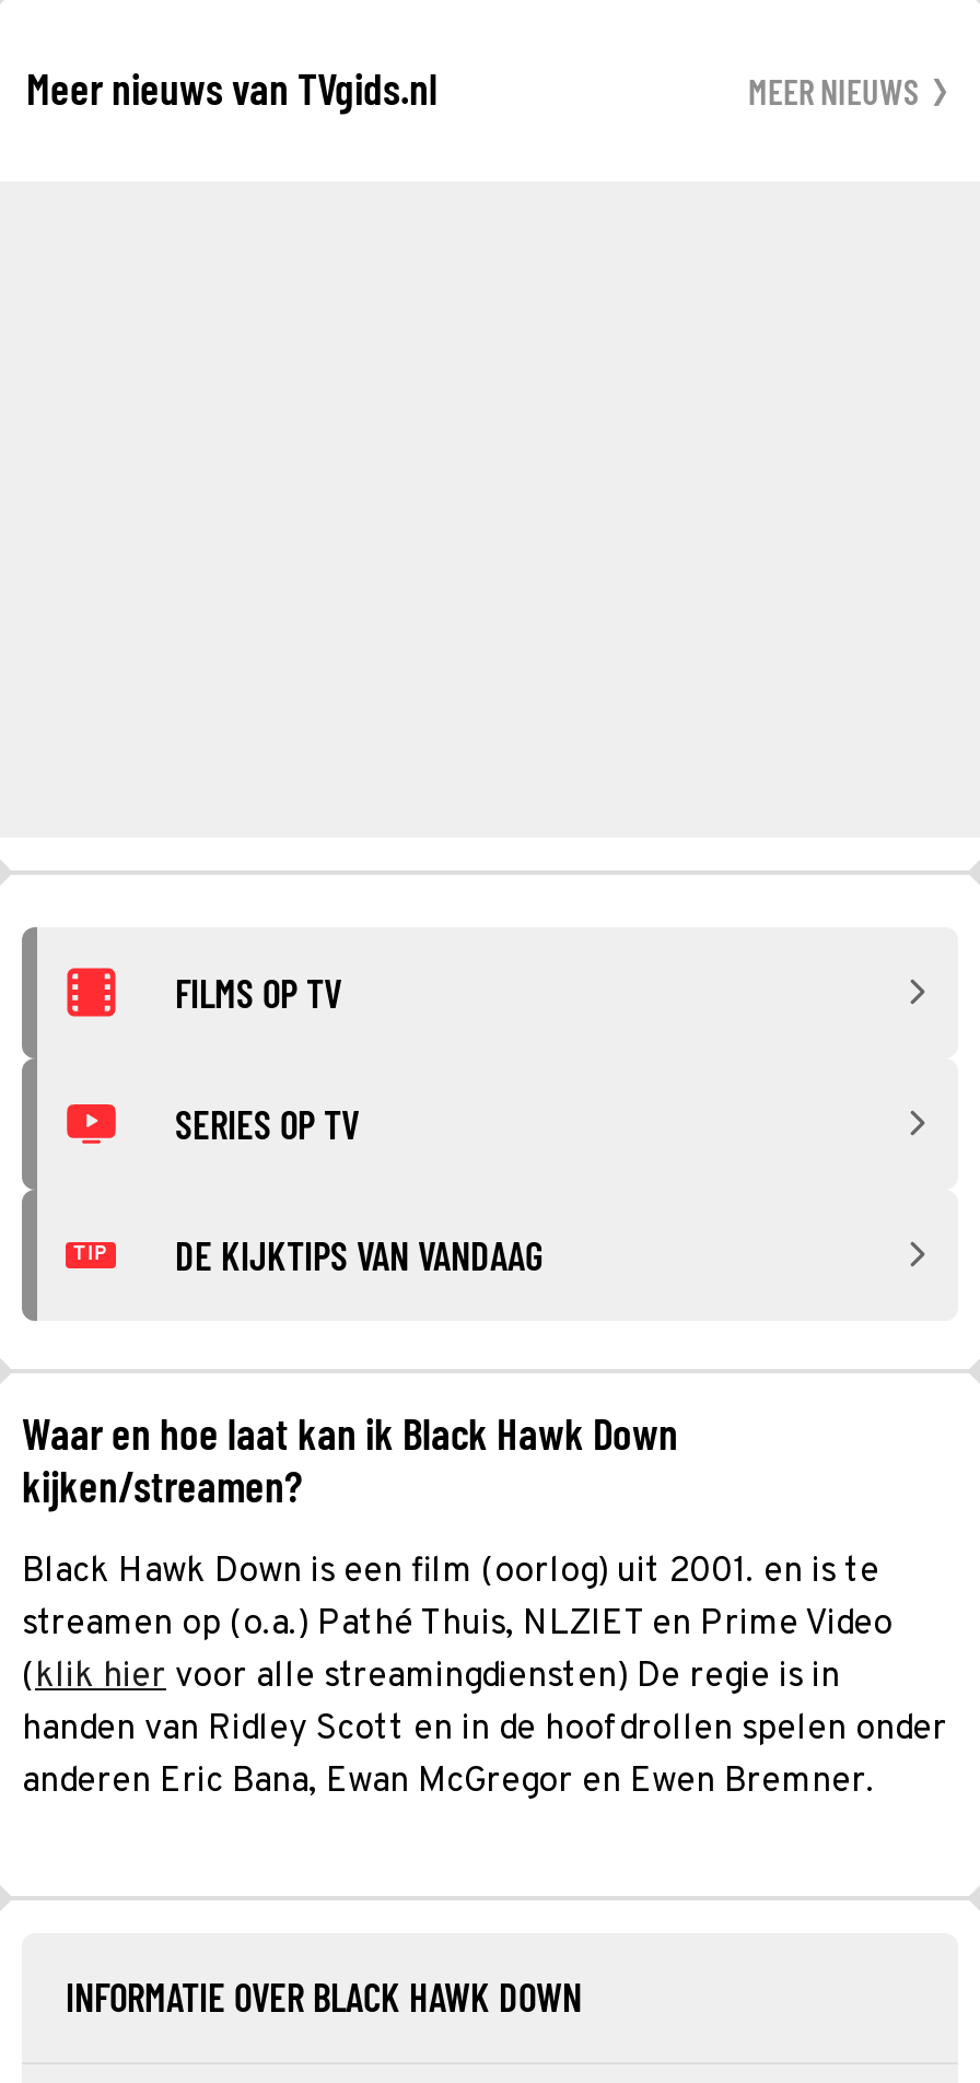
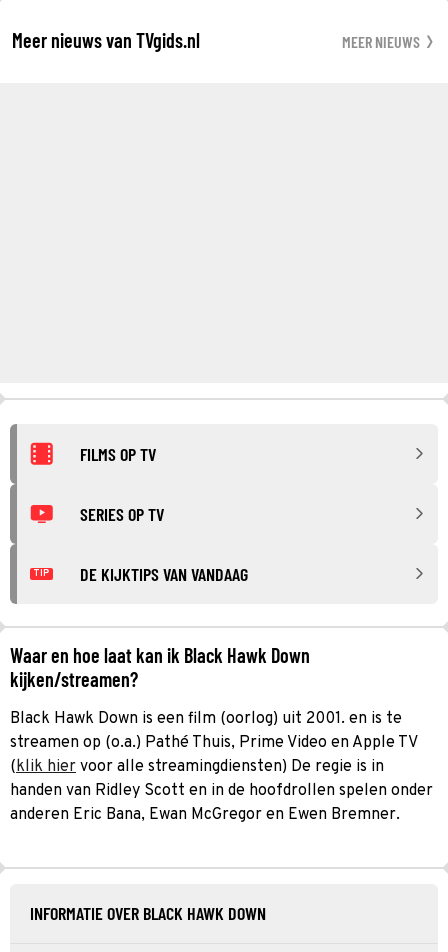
[22,1602,892,1646] streamen op (o.a.) Pathé Thuis, NLZIET en Prime Video -> [10,732,417,752] streamen op (o.a.) Pathé Thuis, Prime Video en Apple TV

